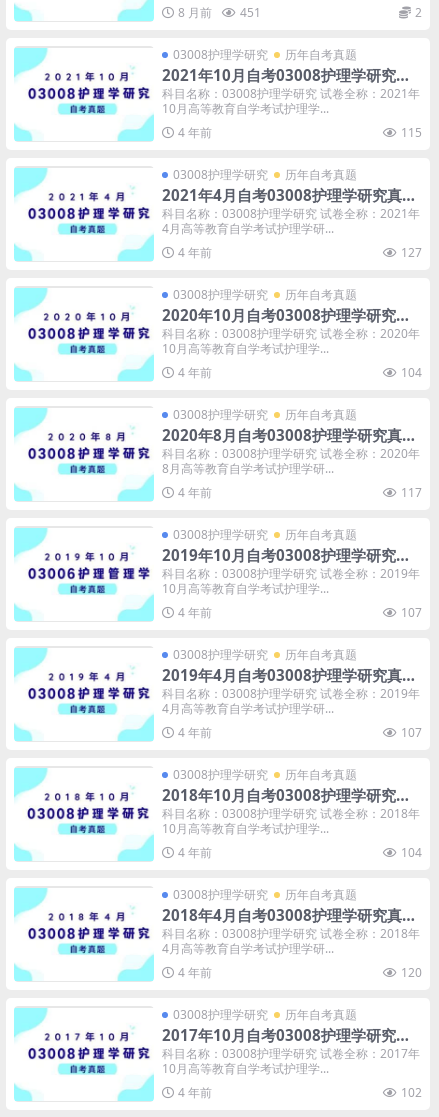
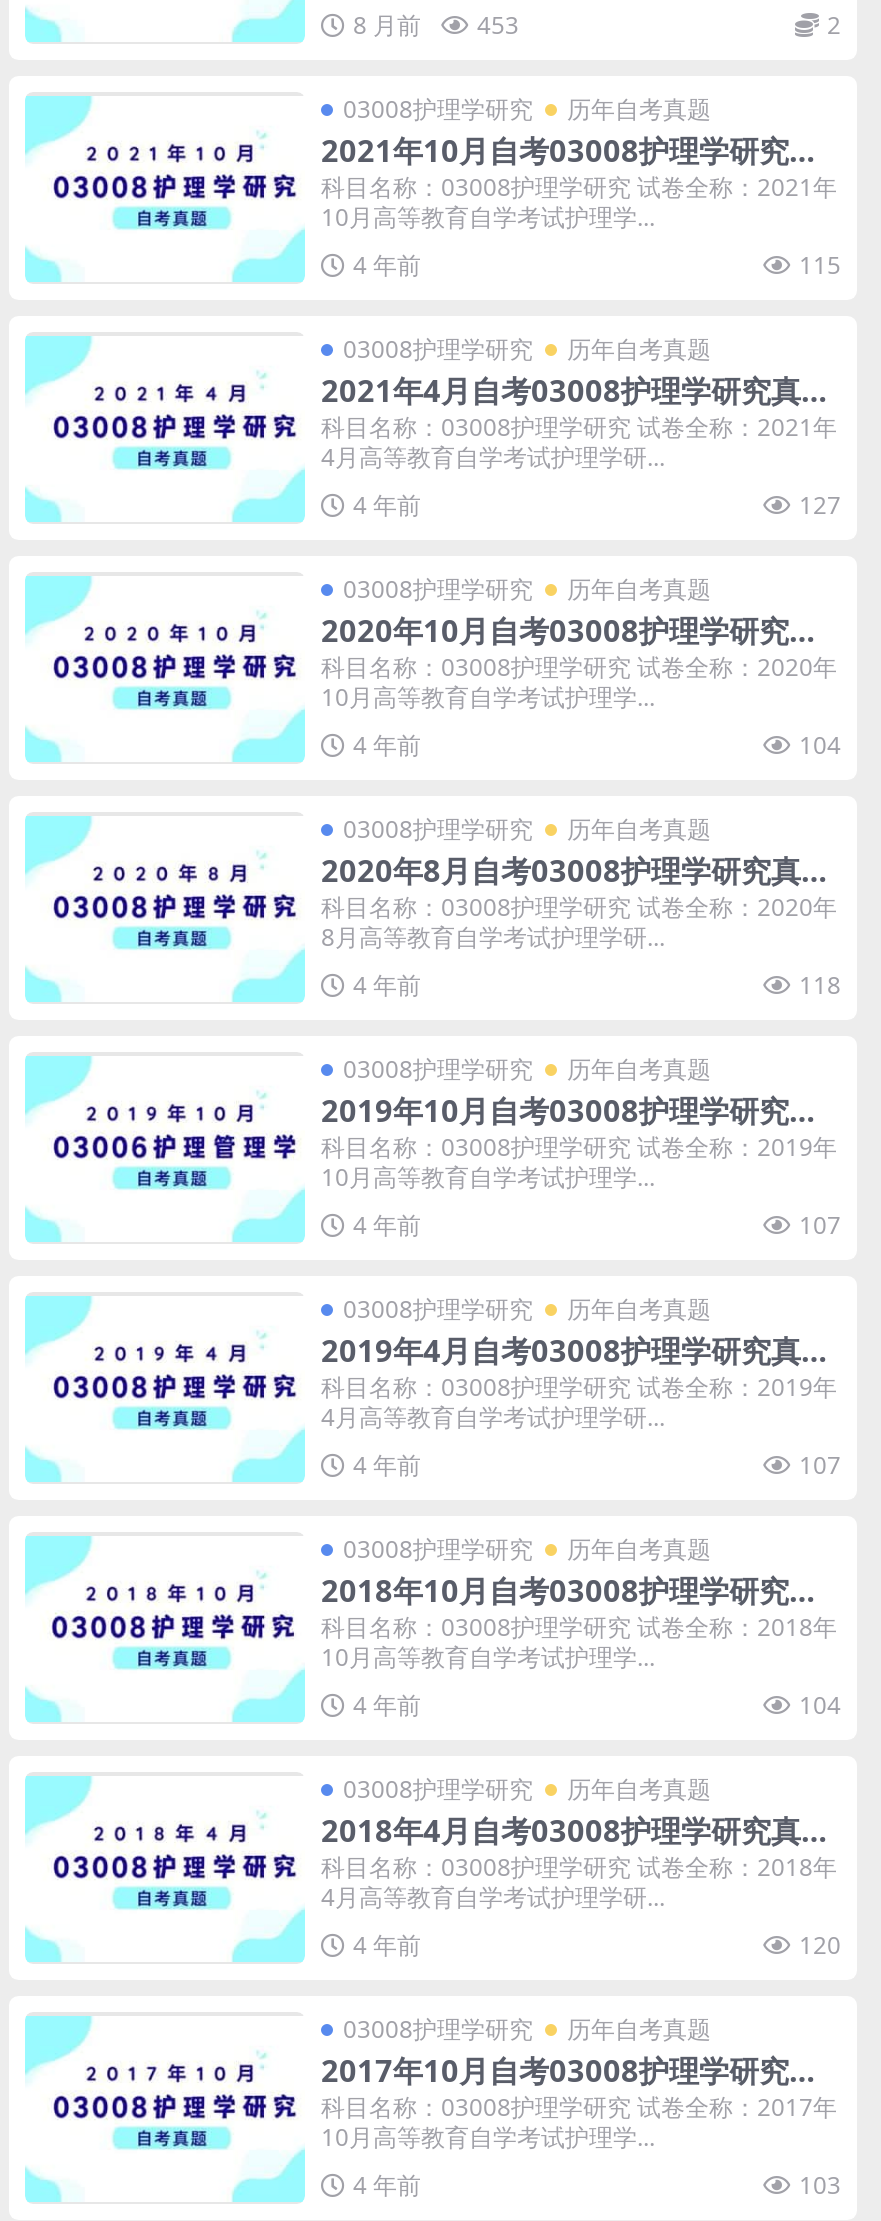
[178,4,261,21] 8 月前 451 -> [353,8,519,42] 8 月前 453
[401,484,422,501] 117 -> [799,968,841,1002] 118
[401,1084,422,1101] 102 -> [799,2168,841,2202] 103

